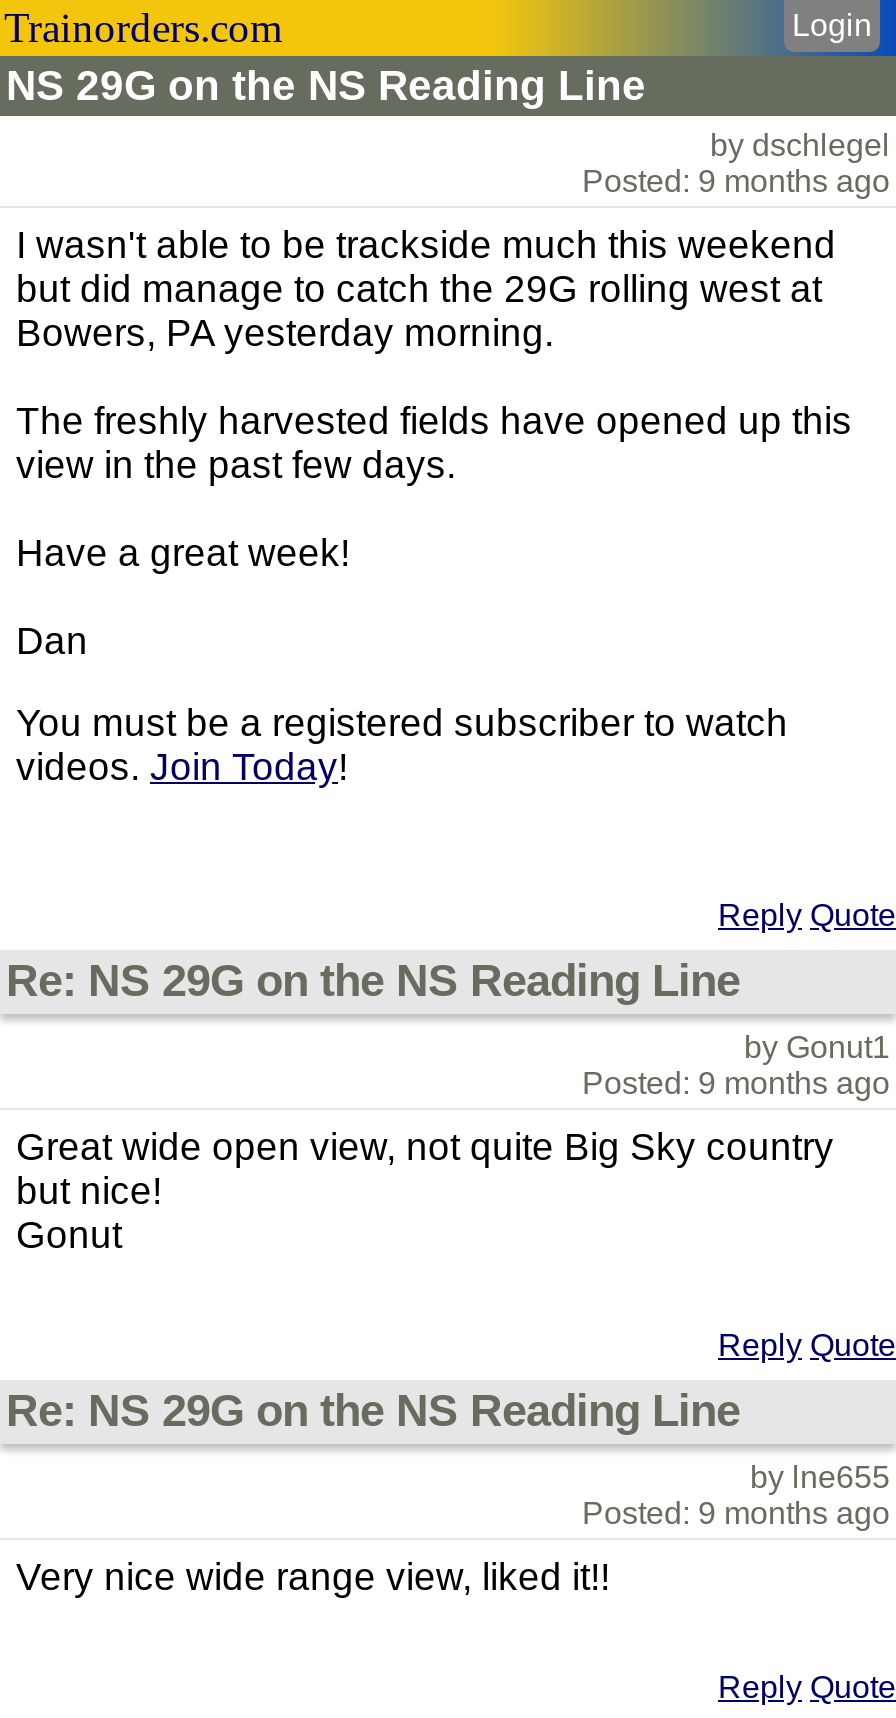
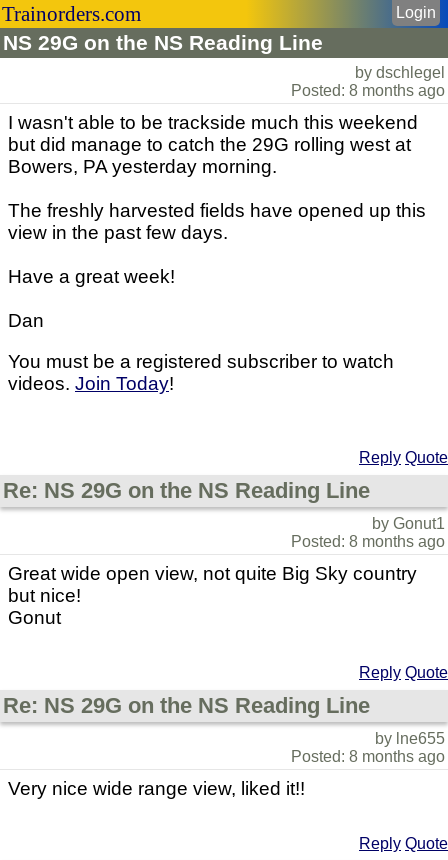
[582,164,890,198] Posted: 9 months ago -> [291,82,445,99] Posted: 8 months ago
[582,1067,890,1101] Posted: 9 months ago -> [291,533,445,550] Posted: 8 months ago
[582,1497,890,1531] Posted: 9 months ago -> [291,748,445,765] Posted: 8 months ago

